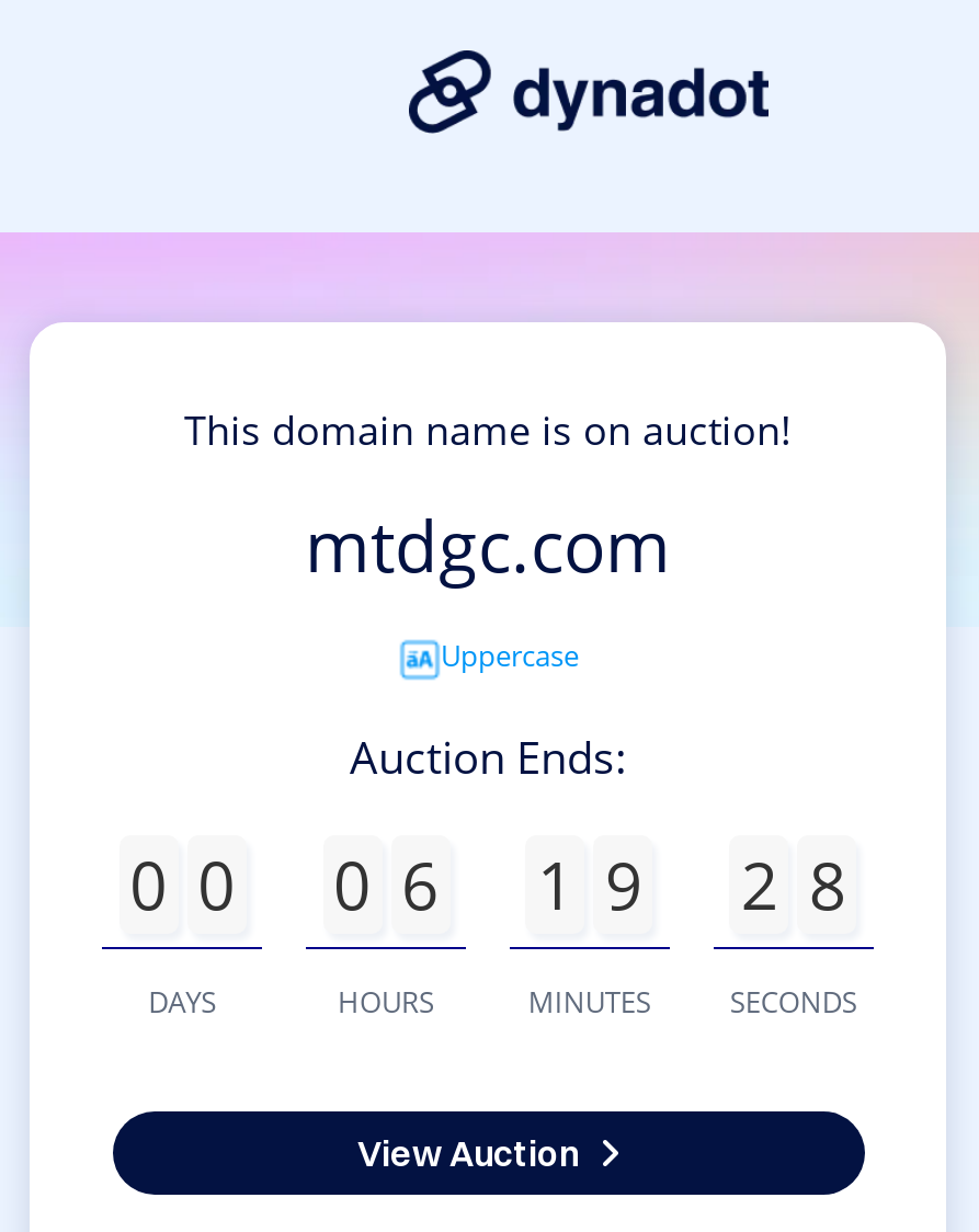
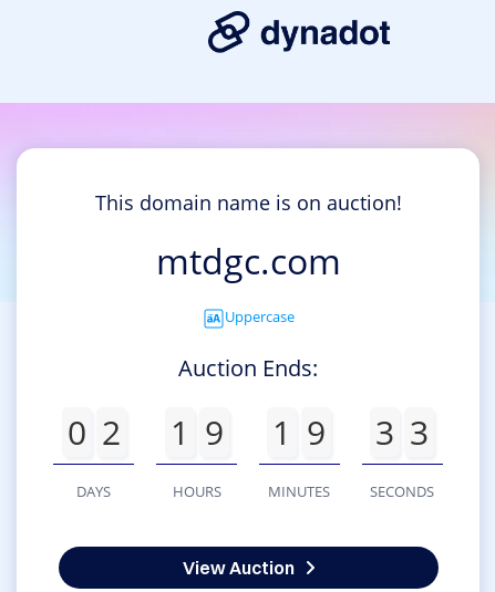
[130,840,235,929] 0 0 -> [67,409,120,455] 0 2
[333,840,439,929] 0 6 -> [170,409,223,455] 1 9
[741,840,846,929] 2 8 -> [376,409,429,455] 3 3

